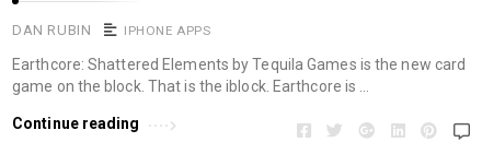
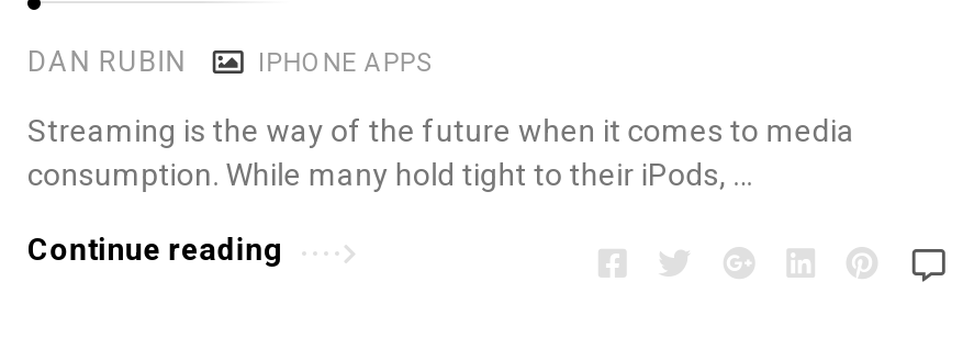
[12,56,466,95] Earthcore: Shattered Elements by Tequila Games is the new card | game on the block. That is the iblock. Earthcore is … -> [27,112,855,191] Streaming is the way of the future when it comes to media | consumption. While many hold tight to their iPods, …

